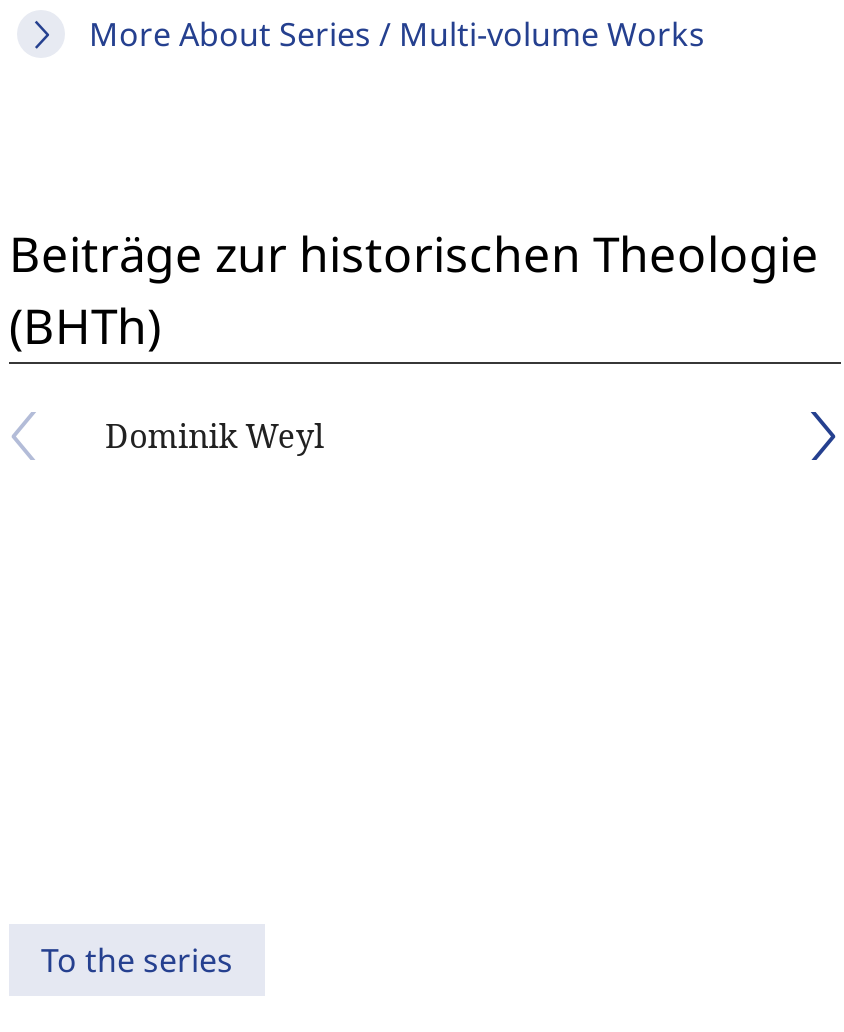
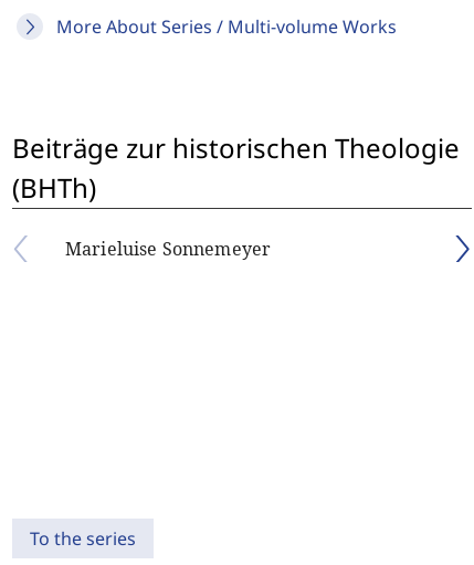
[105,414,325,458] Dominik Weyl -> [65,237,271,261] Marieluise Sonnemeyer

